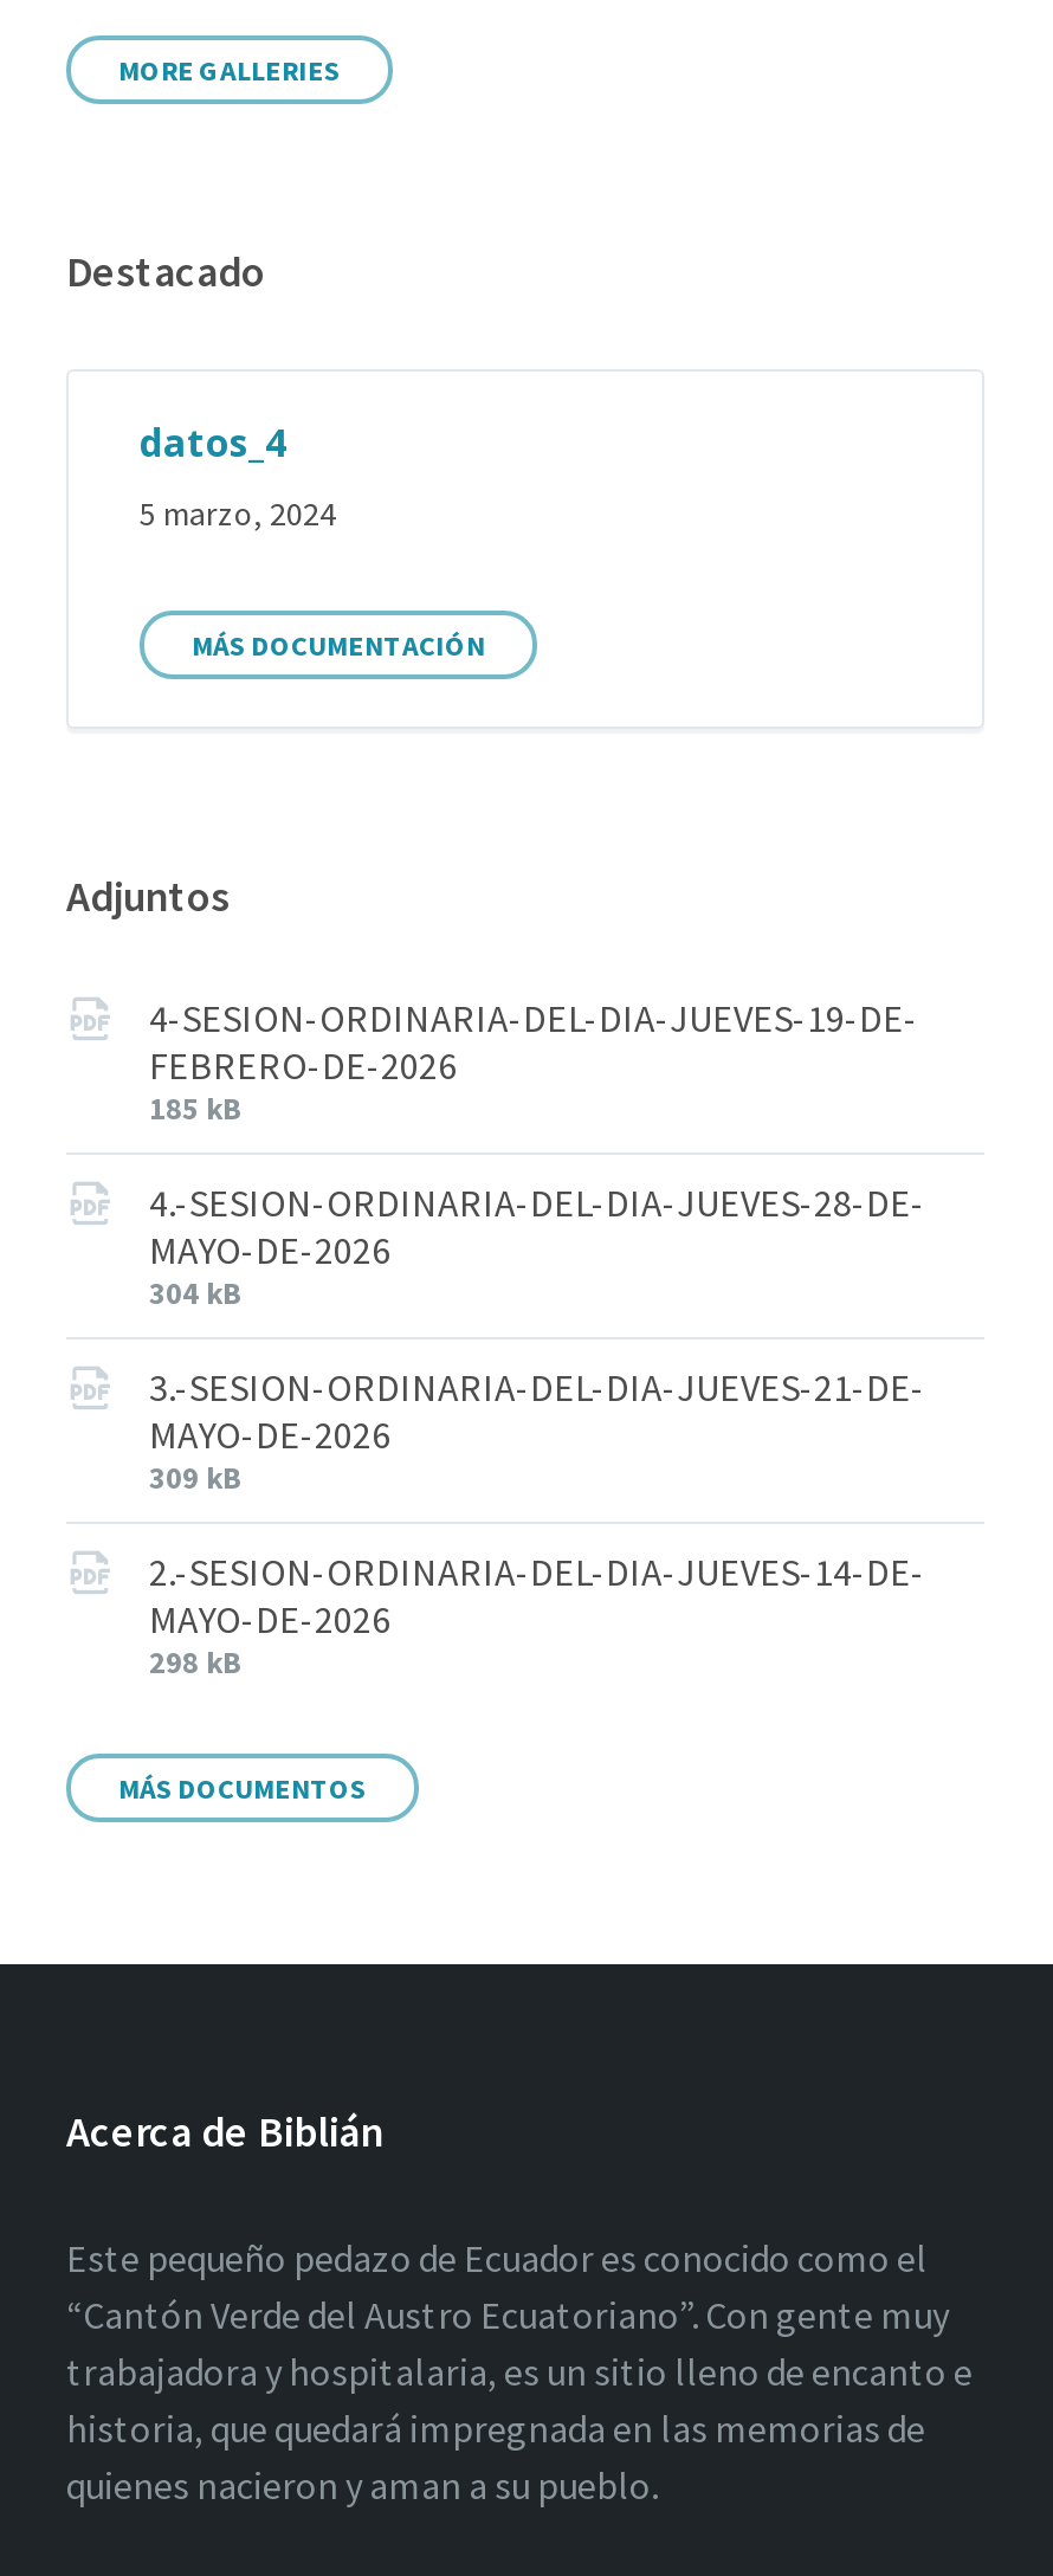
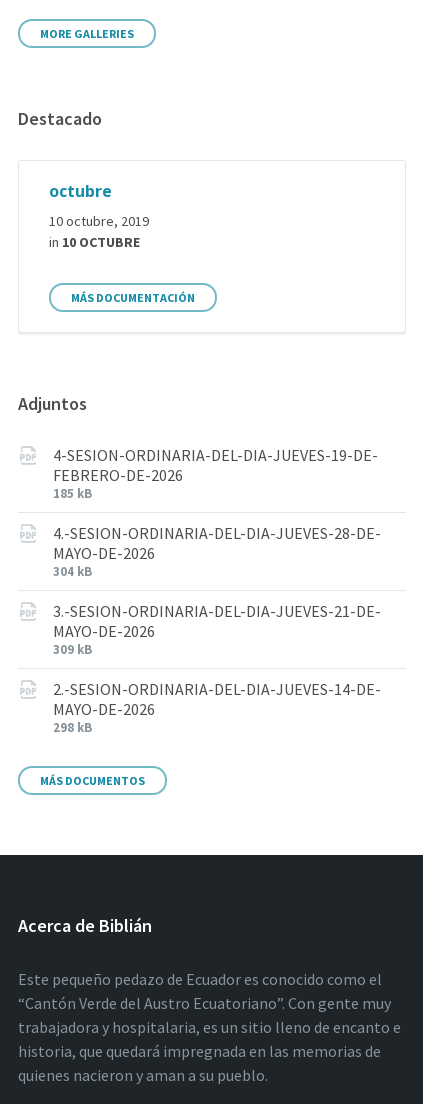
[140,417,286,469] datos_4 -> [49,180,112,202] octubre
[140,492,336,535] 5 marzo, 2024 -> [49,212,149,251] 10 octubre, 2019 | in 10 OCTUBRE

